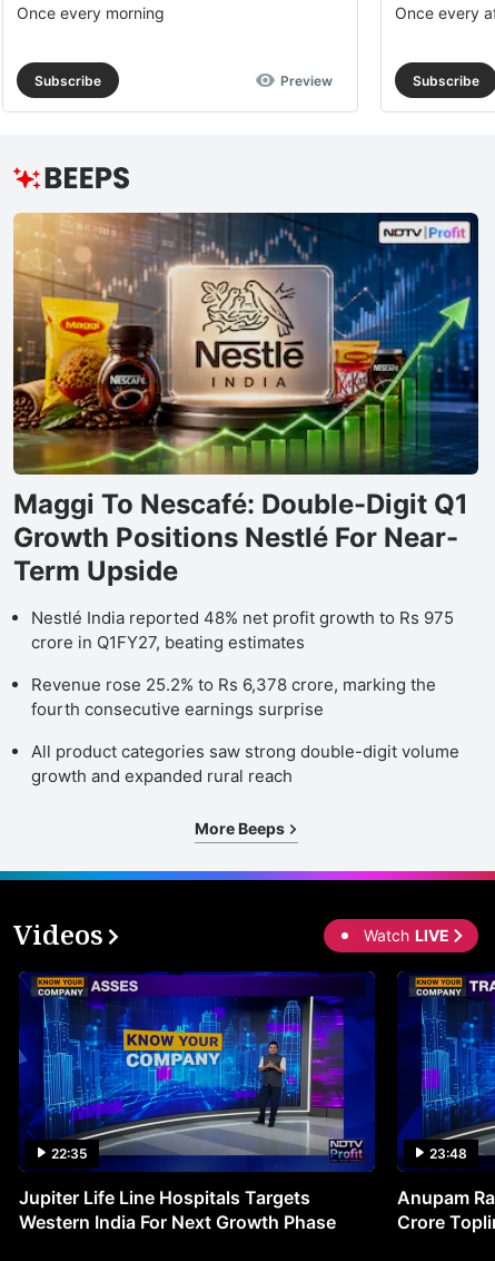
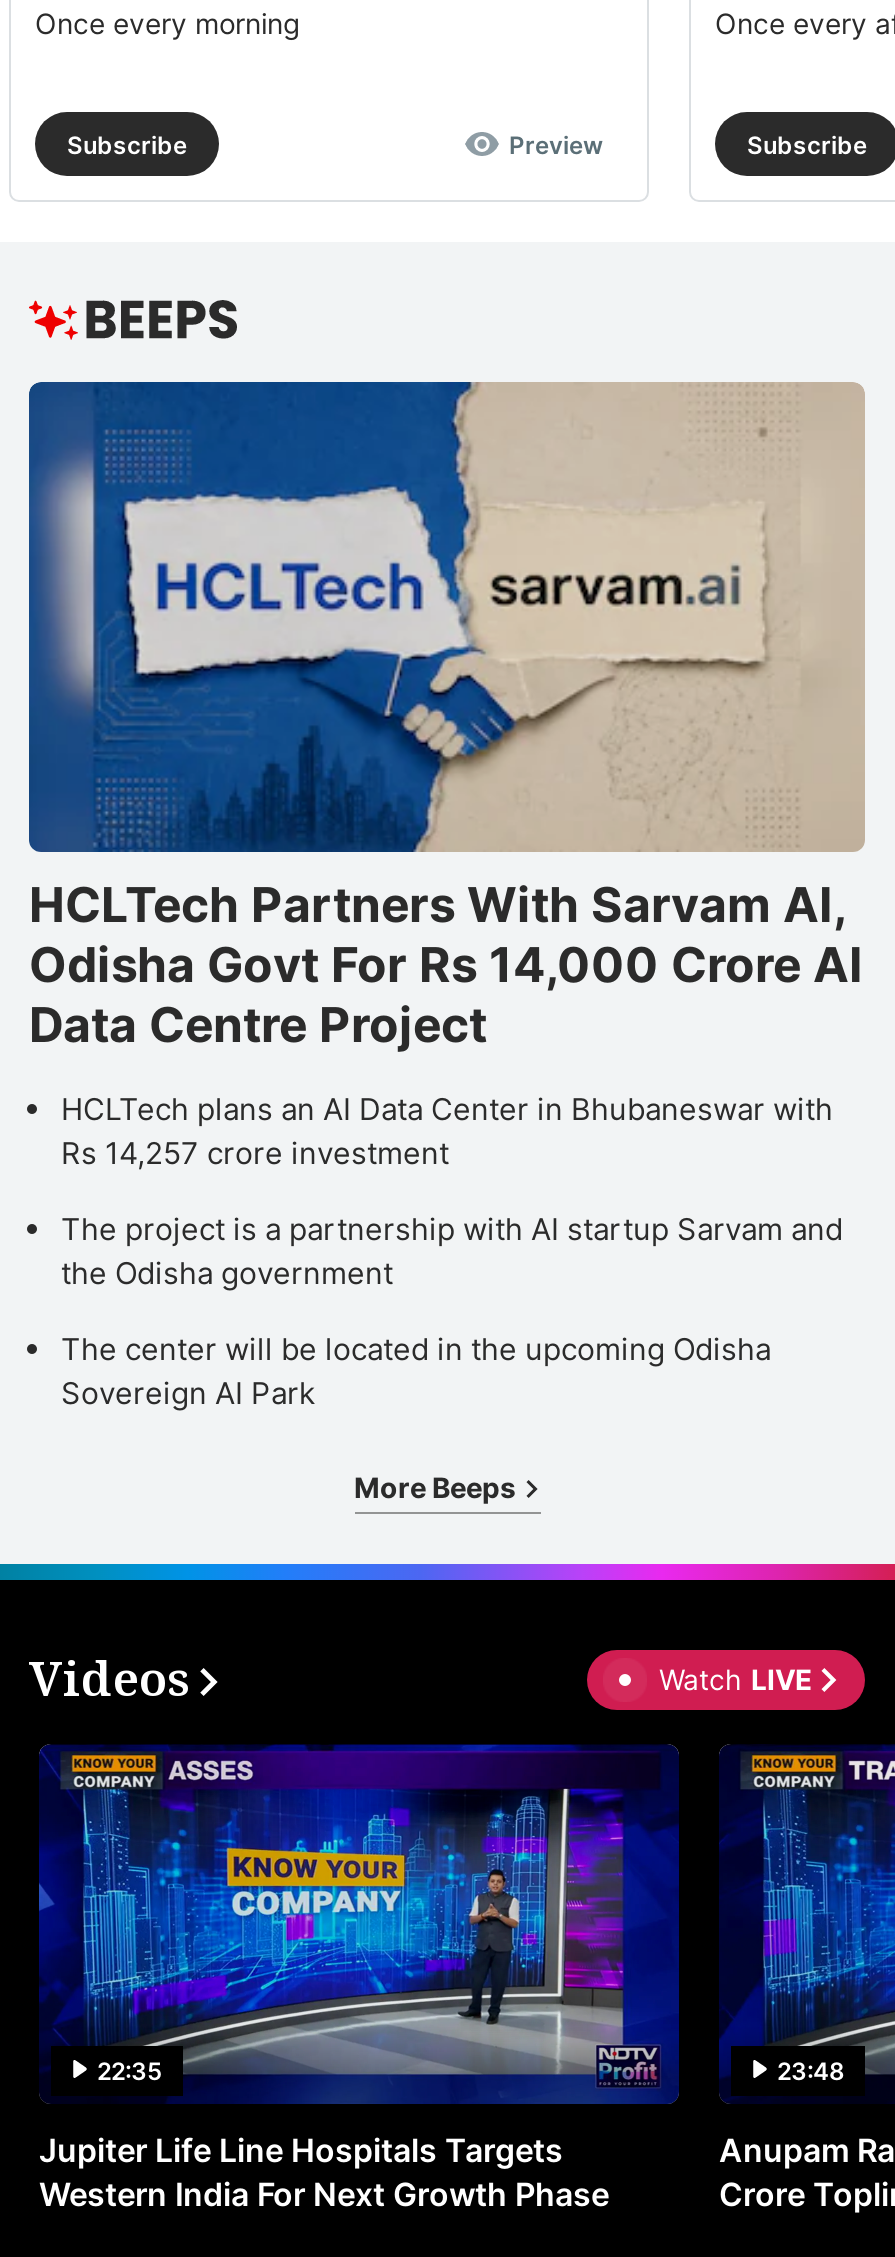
[12,212,479,587] [image] | Maggi To Nescafé: Double-Digit Q1 | Growth Positions Nestlé For Near- | Term Upside -> [27,380,865,1054] [image] | HCLTech Partners With Sarvam AI, | Odisha Govt For Rs 14,000 Crore AI | Data Centre Project
[31,607,454,653] Nestlé India reported 48% net profit growth to Rs 975 | crore in Q1FY27, beating estimates -> [61,1090,833,1172] HCLTech plans an AI Data Center in Bhubaneswar with | Rs 14,257 crore investment
[31,674,436,719] Revenue rose 25.2% to Rs 6,378 crore, marking the | fourth consecutive earnings surprise -> [61,1210,843,1292] The project is a partnership with AI startup Sarvam and | the Odisha government
[31,741,459,786] All product categories saw strong double-digit volume | growth and expanded rural reach -> [61,1330,771,1412] The center will be located in the upcoming Odisha | Sovereign AI Park

